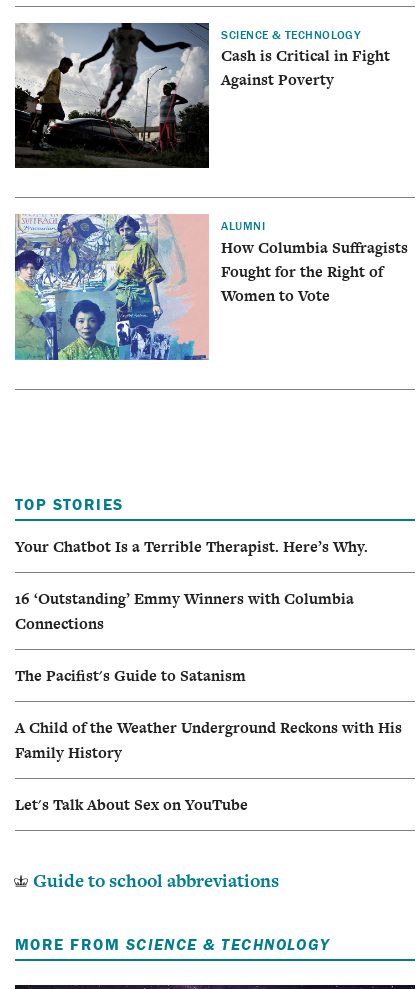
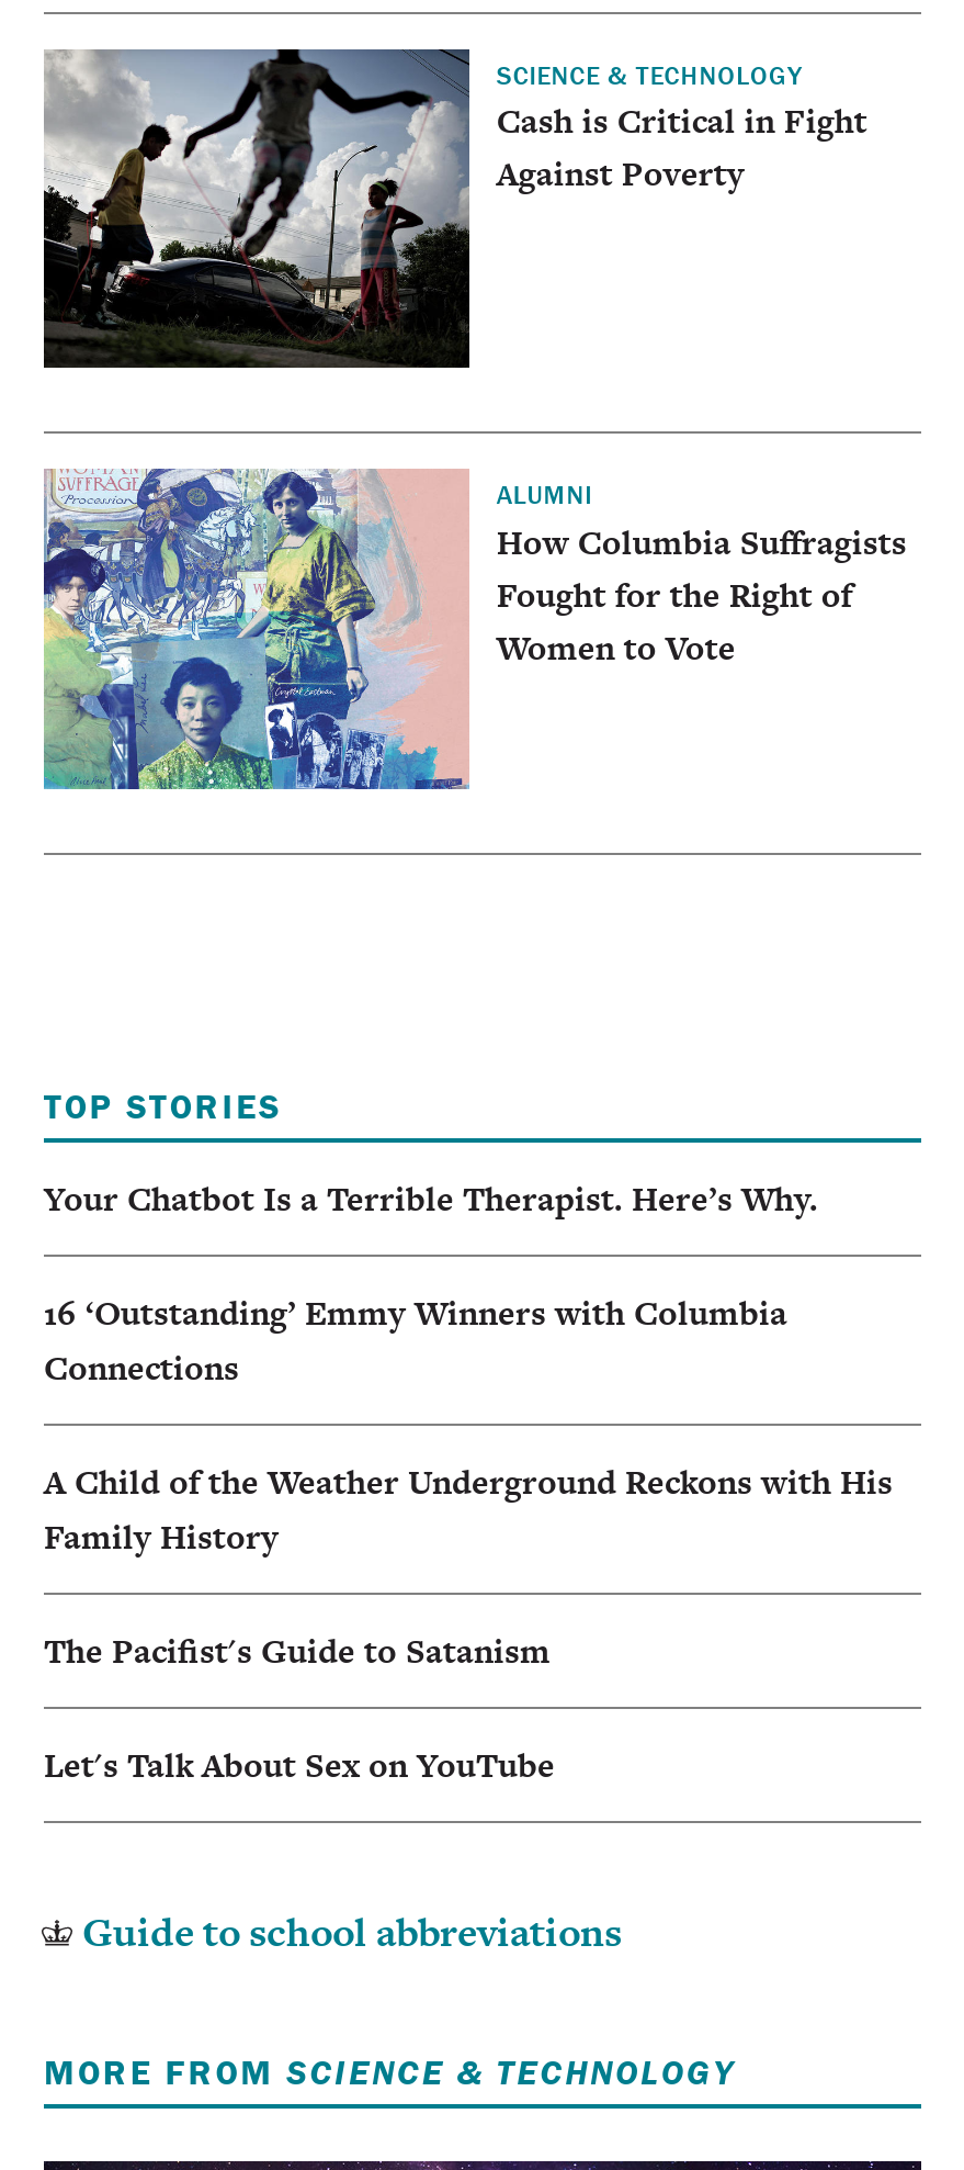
moved [15,665,246,686] -> [44,1628,551,1674]: The Pacifist's Guide to Satanism
moved [15,717,402,763] -> [44,1459,893,1560]: A Child of the Weather Underground Reckons with His | Family History

